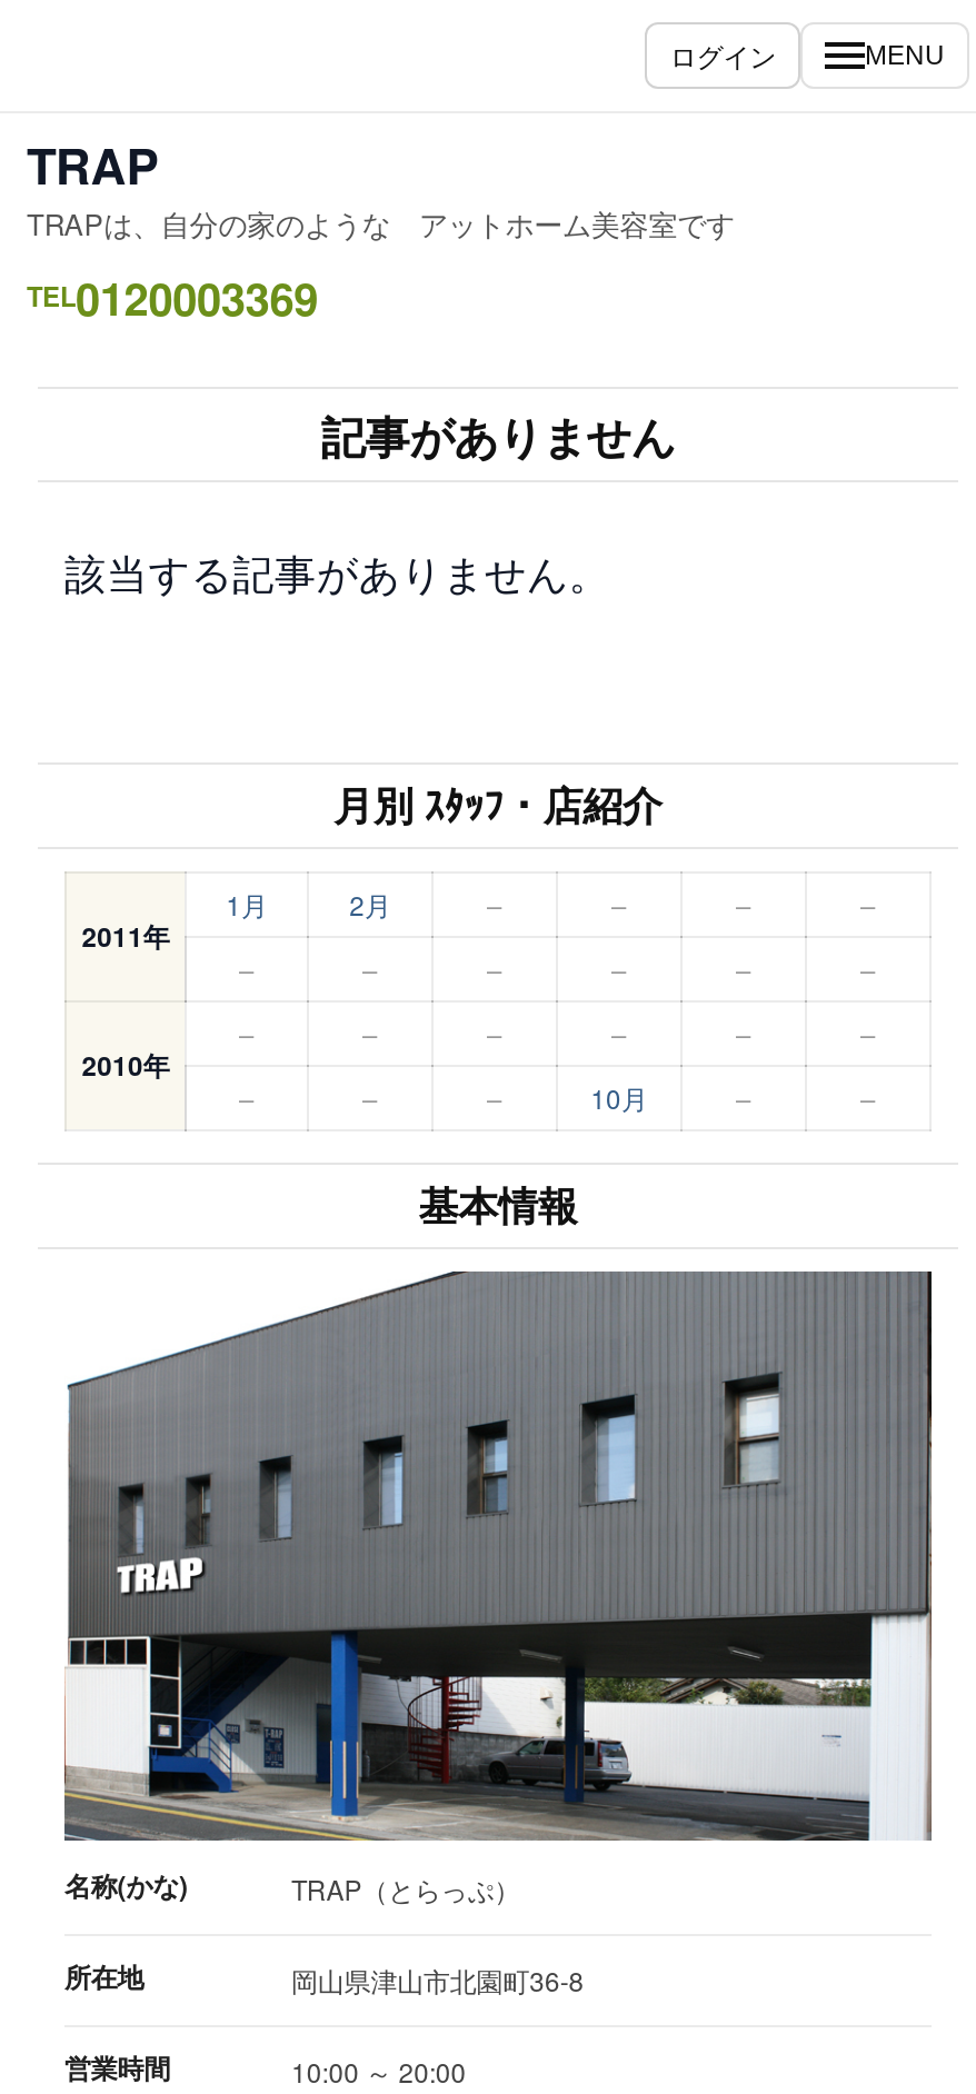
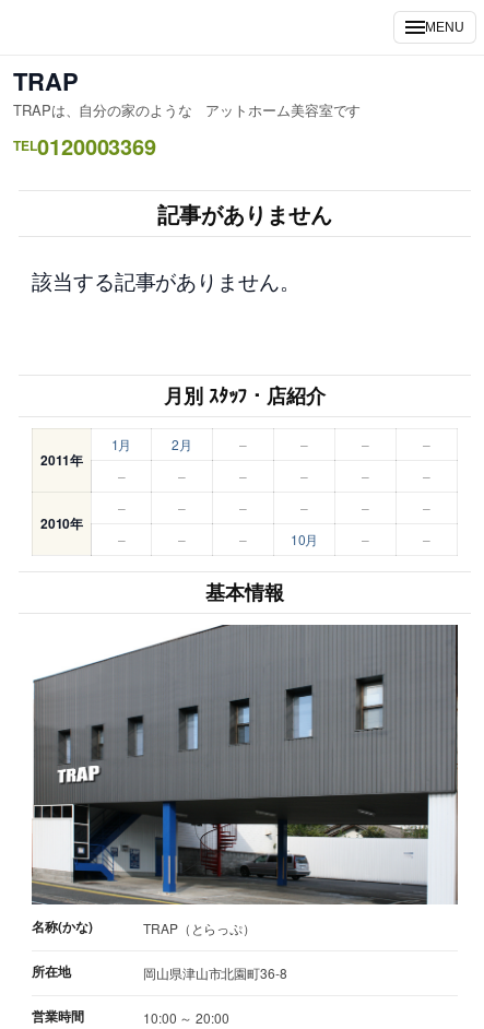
[670,36,776,73] ログイン -> none

